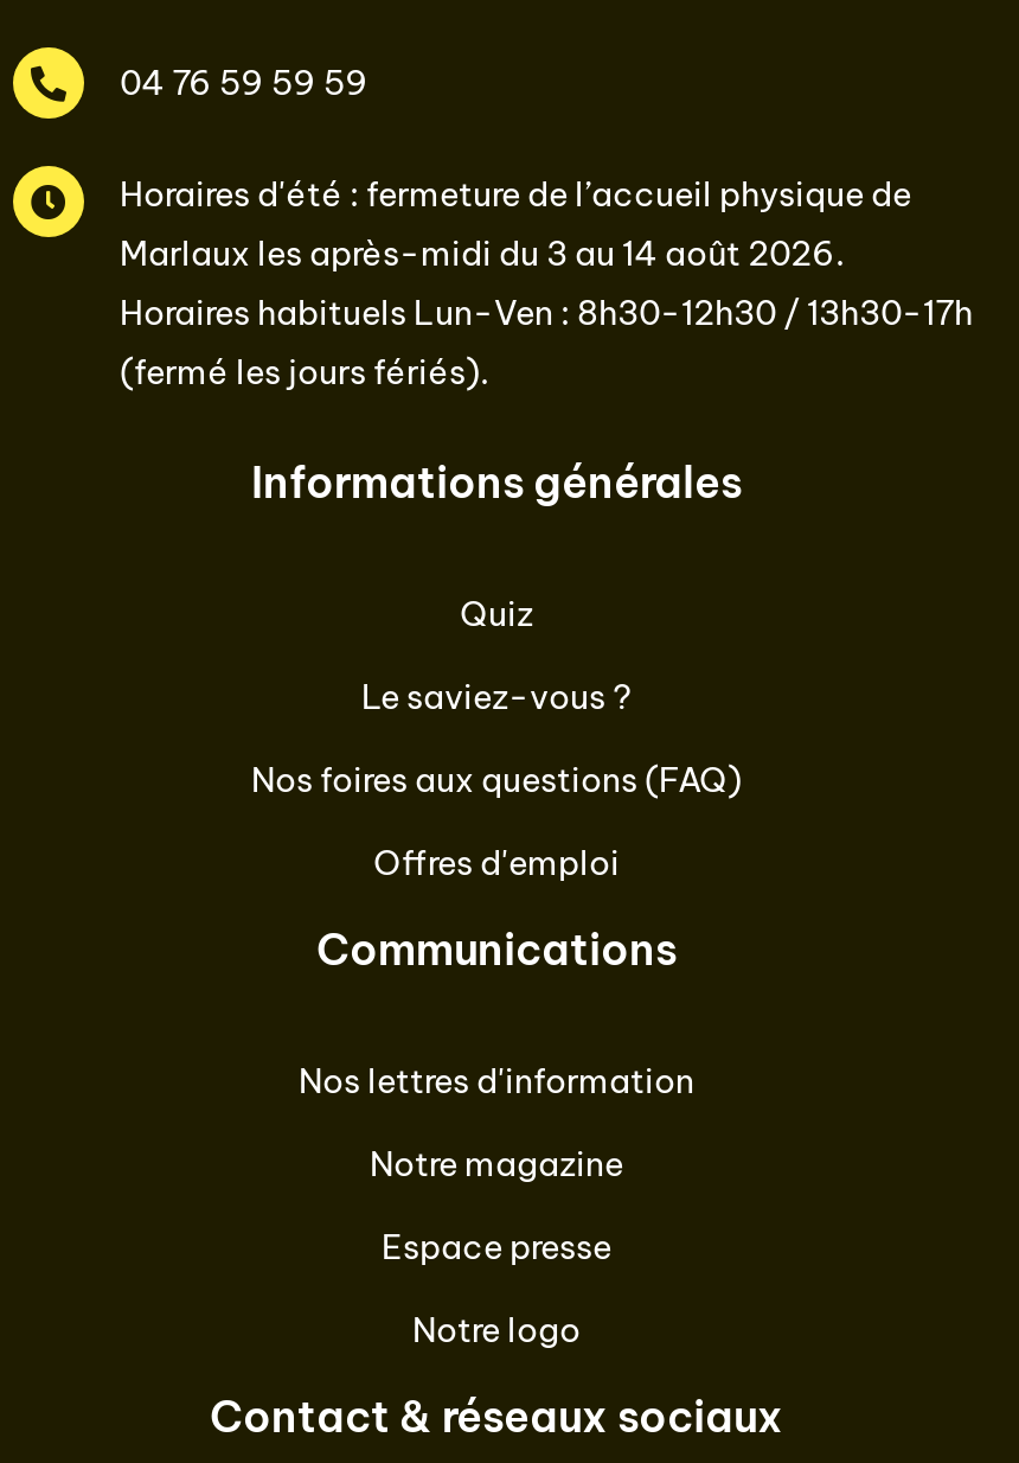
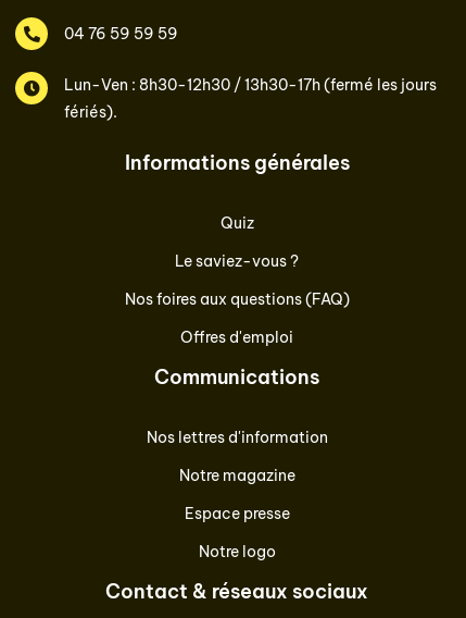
[120,173,973,394] Horaires d'été : fermeture de l’accueil physique de | Marlaux les après-midi du 3 au 14 août 2026. | Horaires habituels Lun-Ven : 8h30-12h30 / 13h30-17h | (fermé les jours fériés). -> [64,75,437,122] Lun-Ven : 8h30-12h30 / 13h30-17h (fermé les jours | fériés).

